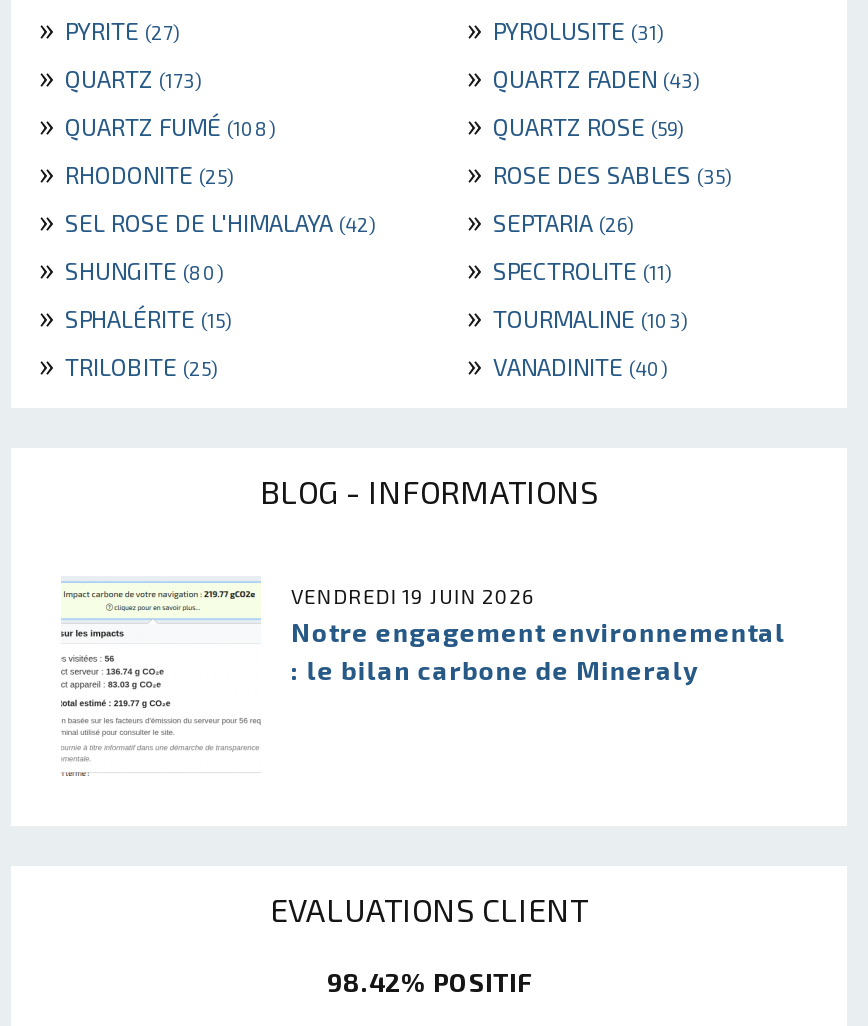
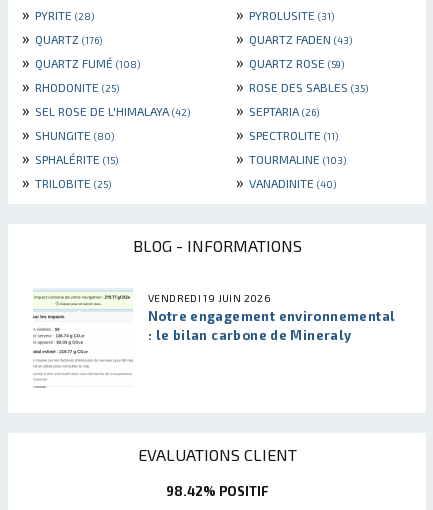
[31,7,179,45] » PYRITE (27) -> [18,4,94,23] » PYRITE (28)
[31,55,201,93] » QUARTZ (173) -> [18,28,102,47] » QUARTZ (176)

